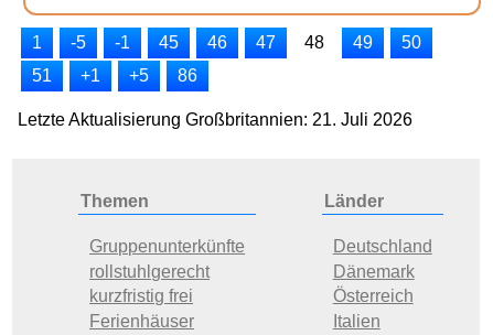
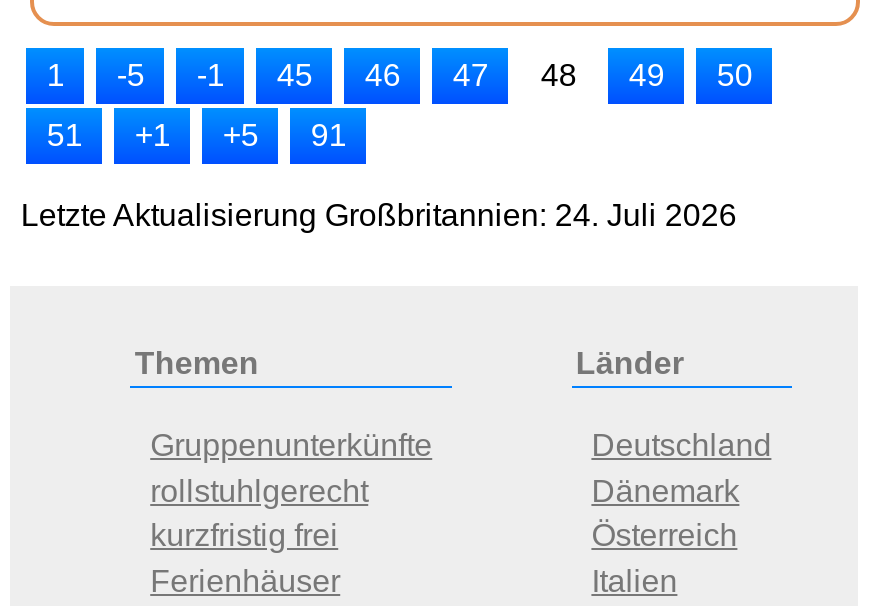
[32,66,198,85] 51 +1 +5 86 -> [47,118,347,152] 51 +1 +5 91
[18,110,413,129] Letzte Aktualisierung Großbritannien: 21. Juli 2026 -> [21,198,737,232] Letzte Aktualisierung Großbritannien: 24. Juli 2026

